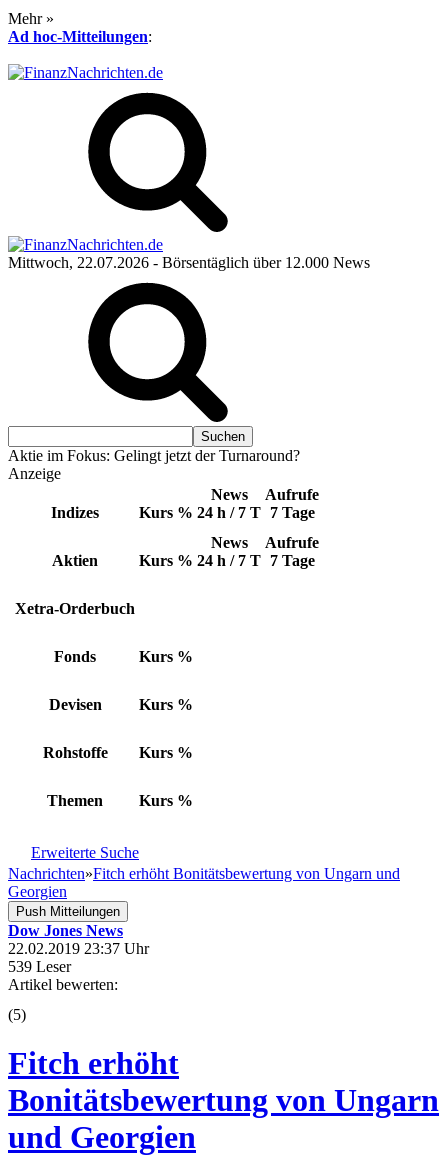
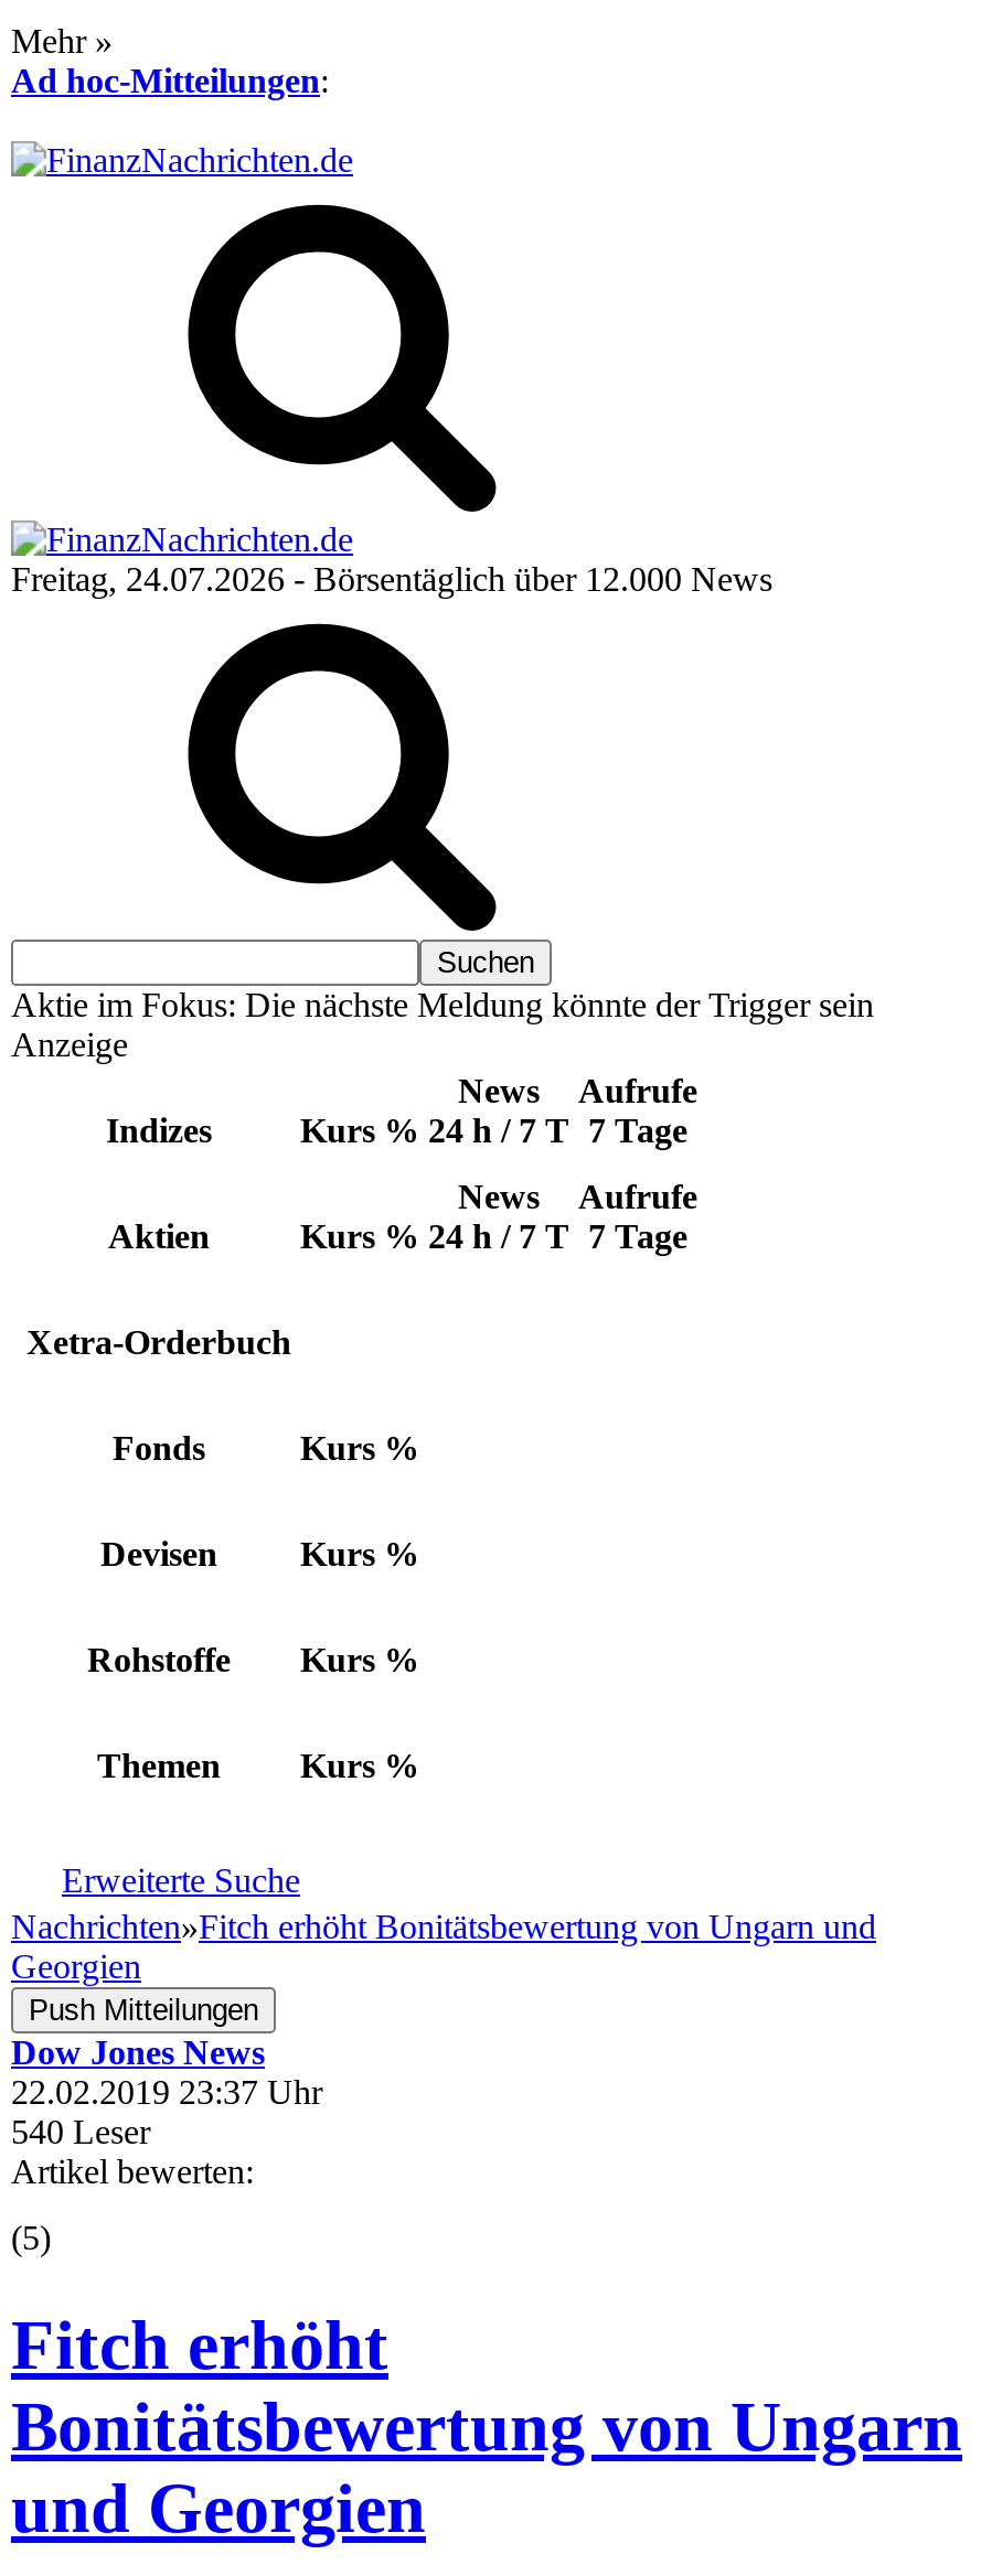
[8,254,370,271] Mittwoch, 22.07.2026 - Börsentäglich über 12.000 News -> [11,560,772,598] Freitag, 24.07.2026 - Börsentäglich über 12.000 News
[8,447,300,464] Aktie im Fokus: Gelingt jetzt der Turnaround? -> [11,986,874,1023] Aktie im Fokus: Die nächste Meldung könnte der Trigger sein
[8,958,71,975] 539 Leser -> [11,2113,150,2150] 540 Leser

